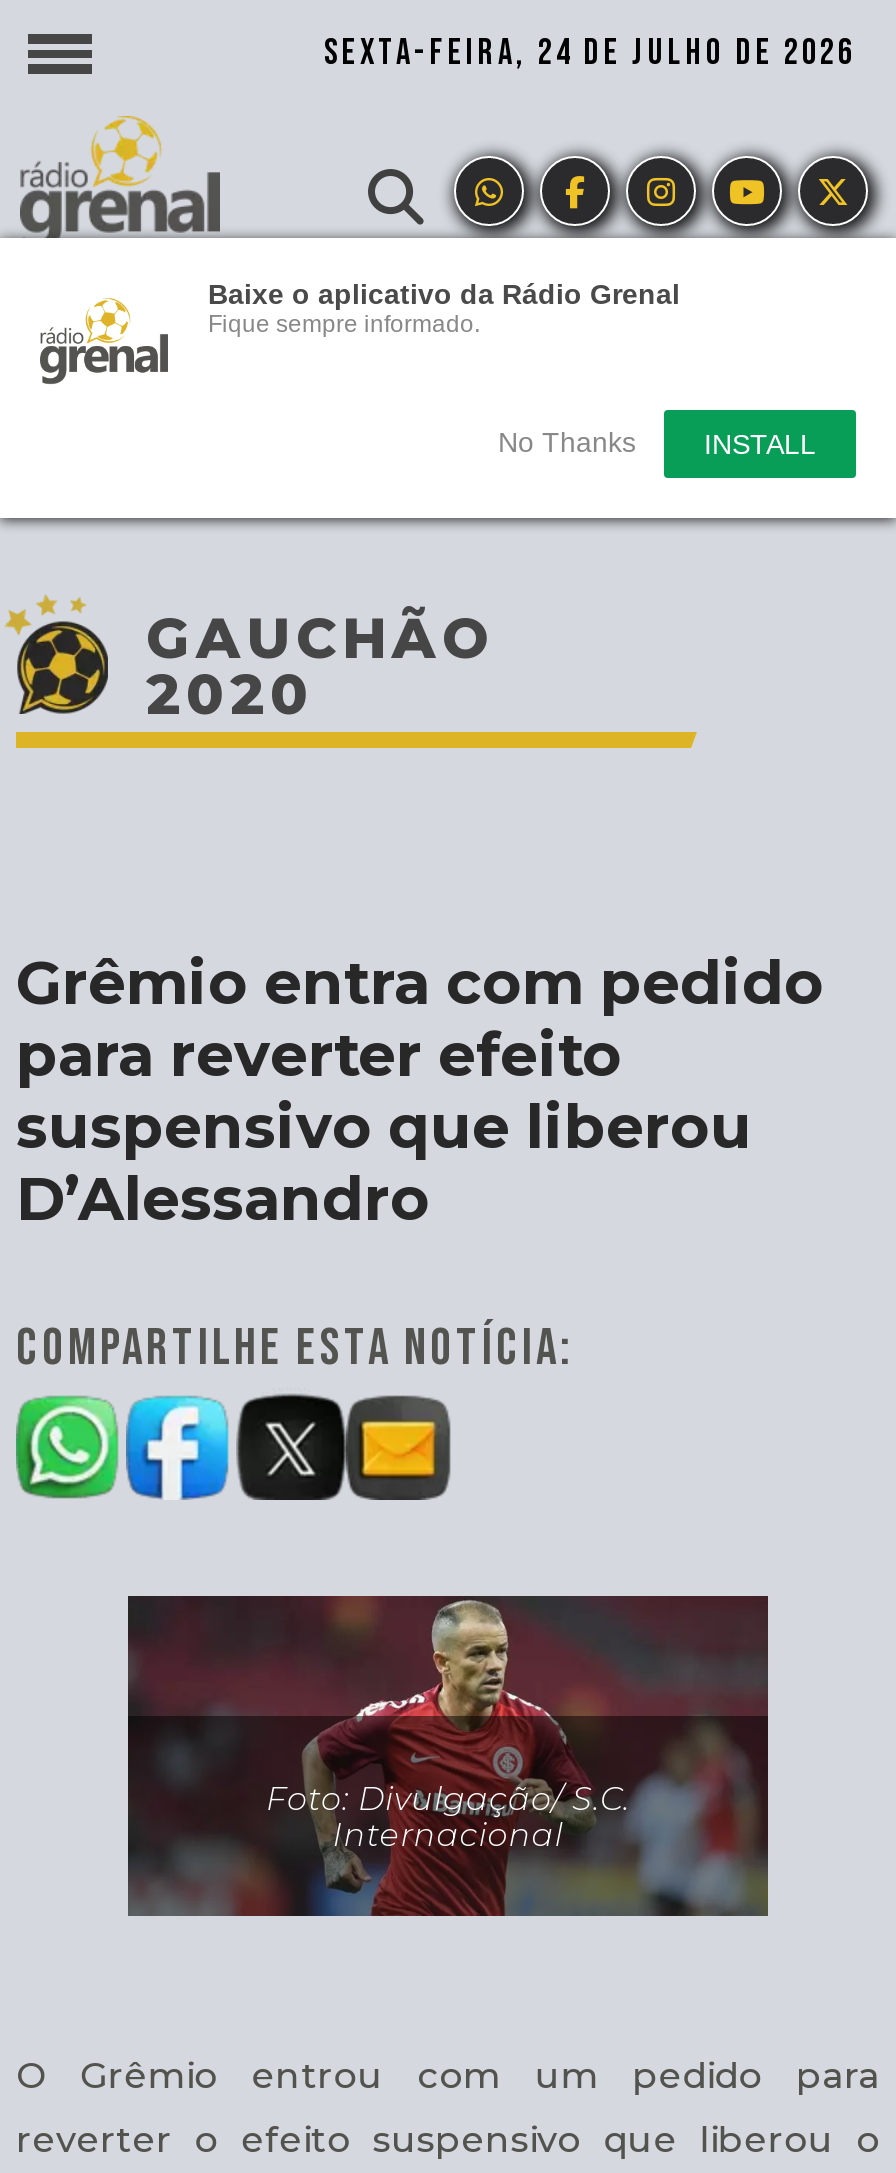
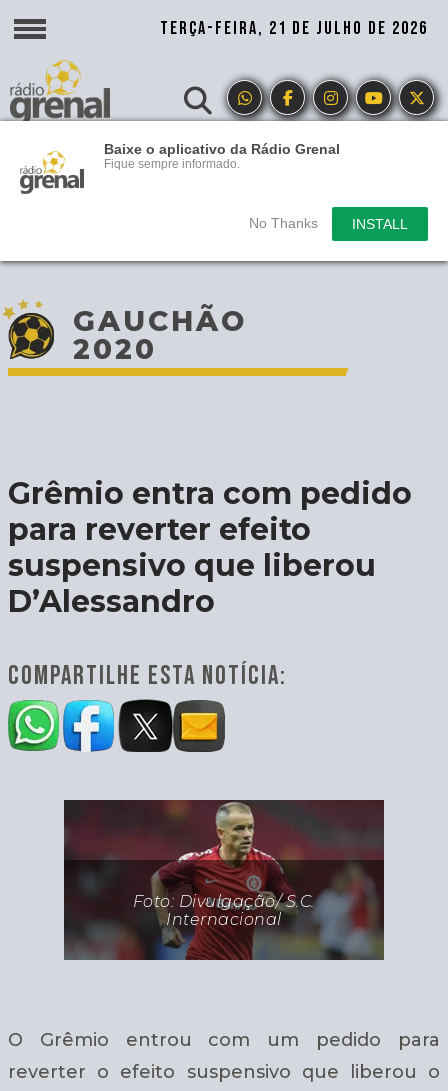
[324,32,856,74] SEXTA-FEIRA, 24 DE JULHO DE 2026 -> [160,18,428,39] TERÇA-FEIRA, 21 DE JULHO DE 2026

